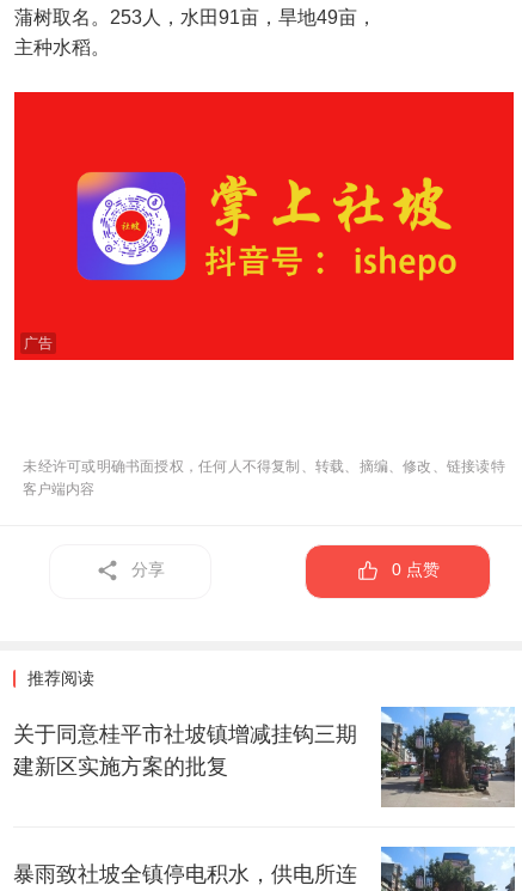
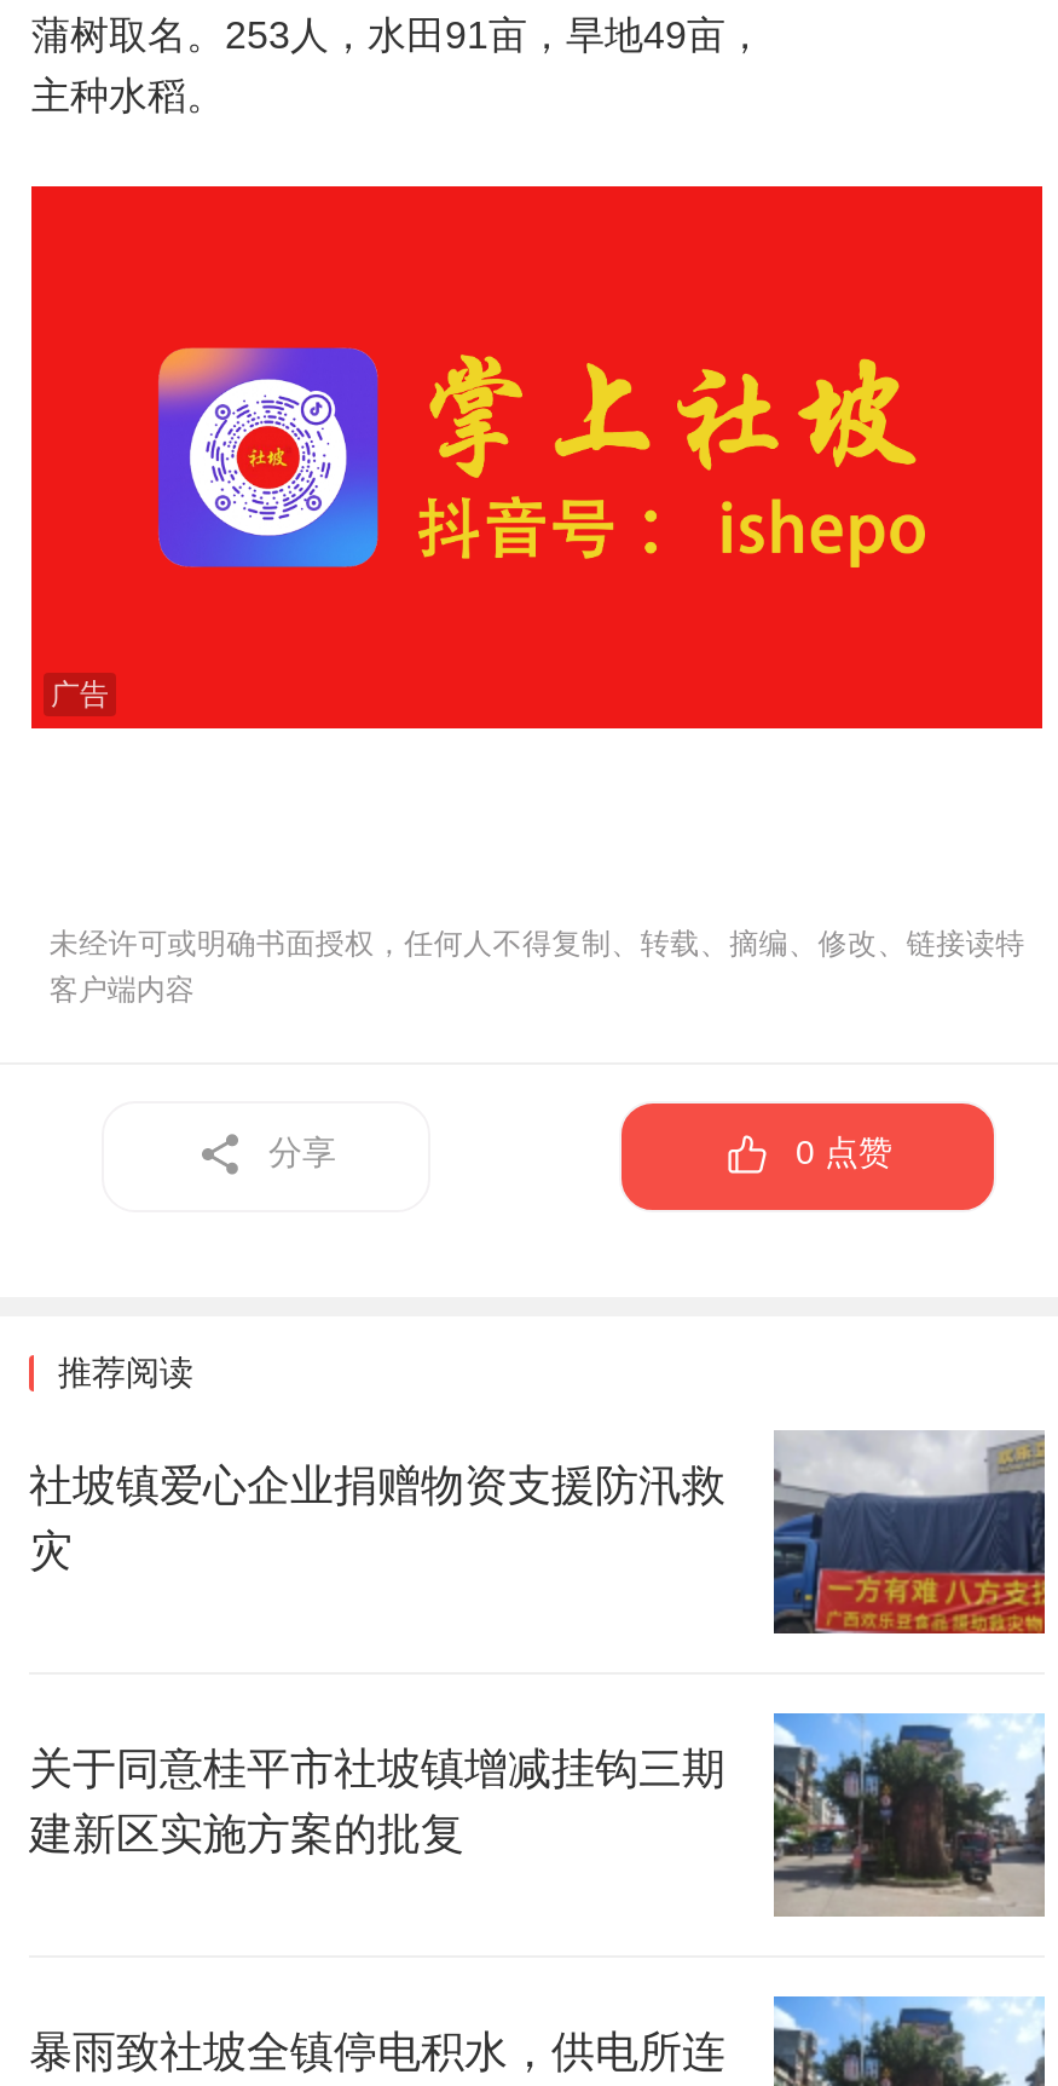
none -> [29,1430,1047,1636] [image] | 社坡镇爱心企业捐赠物资支援防汛救 | 灾

